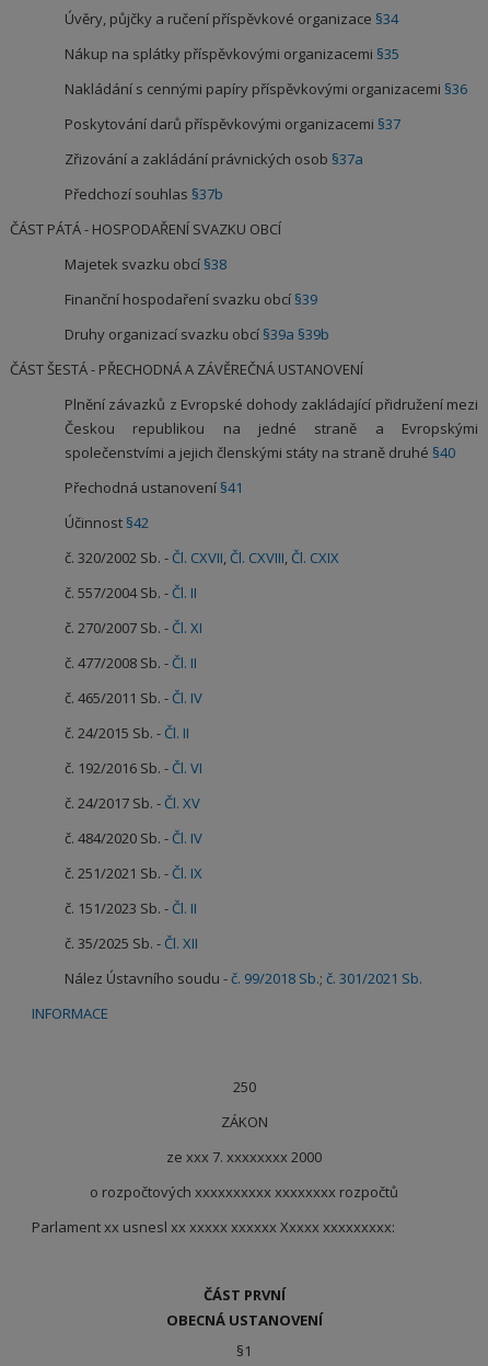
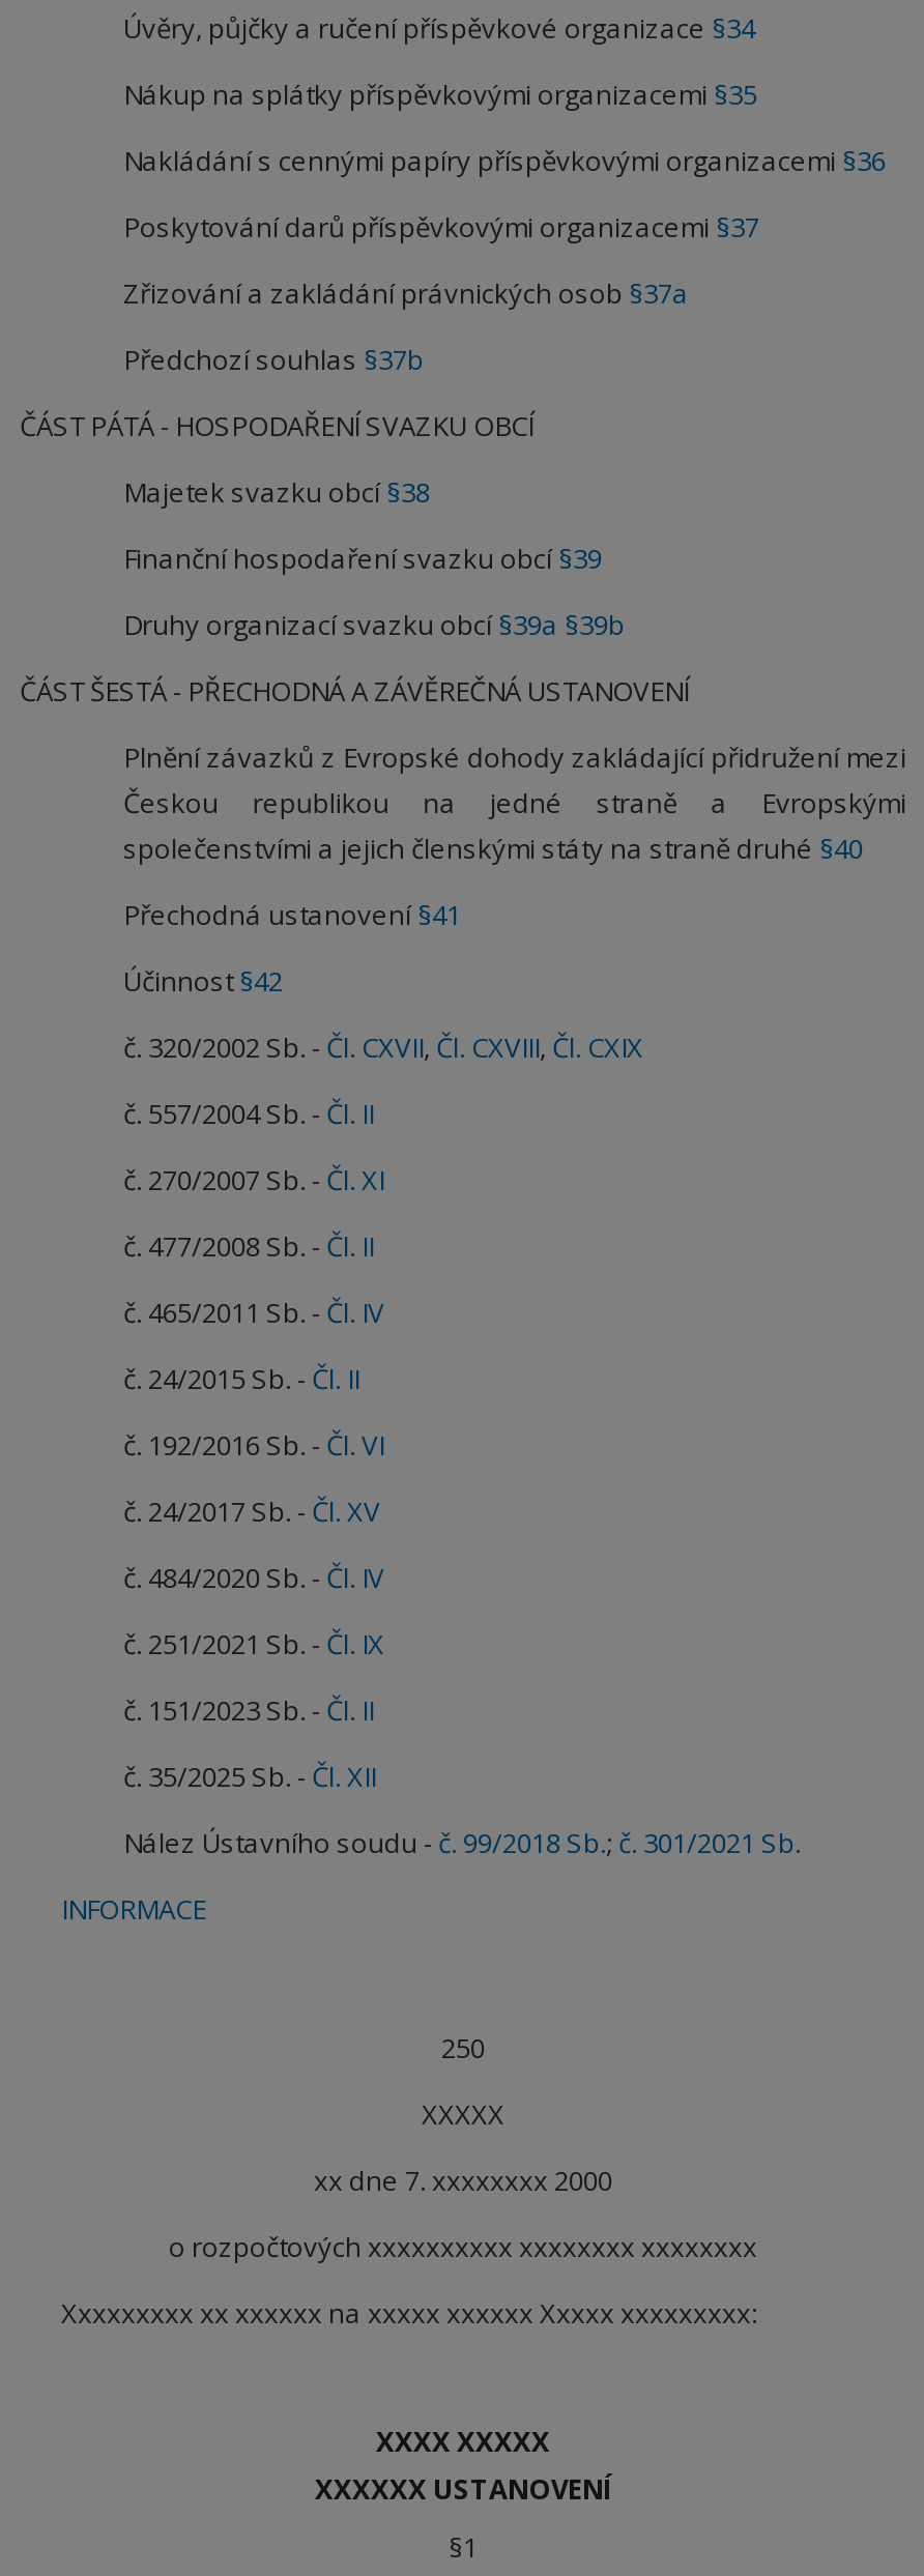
[220,1112,268,1132] ZÁKON -> [422,2095,504,2133] XXXXX
[166,1147,322,1167] ze xxx 7. xxxxxxxx 2000 -> [314,2162,612,2199] xx dne 7. xxxxxxxx 2000
[90,1182,398,1202] o rozpočtových xxxxxxxxxx xxxxxxxx rozpočtů -> [169,2228,757,2265] o rozpočtových xxxxxxxxxx xxxxxxxx xxxxxxxx
[32,1217,395,1237] Parlament xx usnesl xx xxxxx xxxxxx Xxxxx xxxxxxxxx: -> [61,2294,757,2332] Xxxxxxxxx xx xxxxxx na xxxxx xxxxxx Xxxxx xxxxxxxxx:
[166,1285,322,1330] ČÁST PRVNÍ | OBECNÁ USTANOVENÍ -> [315,2423,611,2508] XXXX XXXXX | XXXXXX USTANOVENÍ

